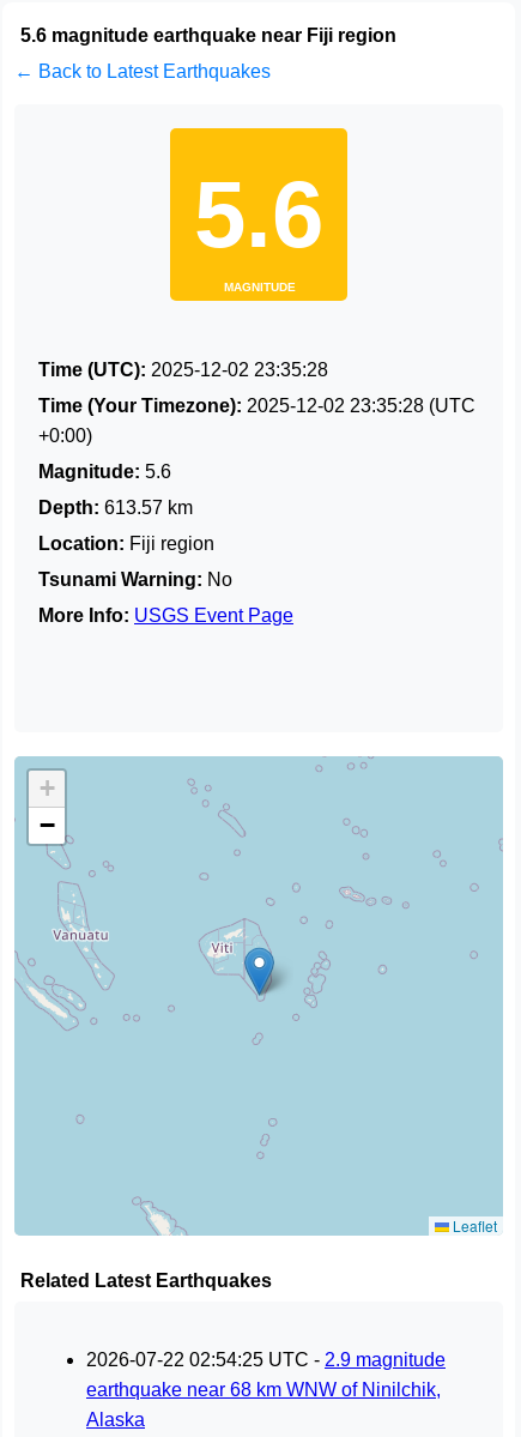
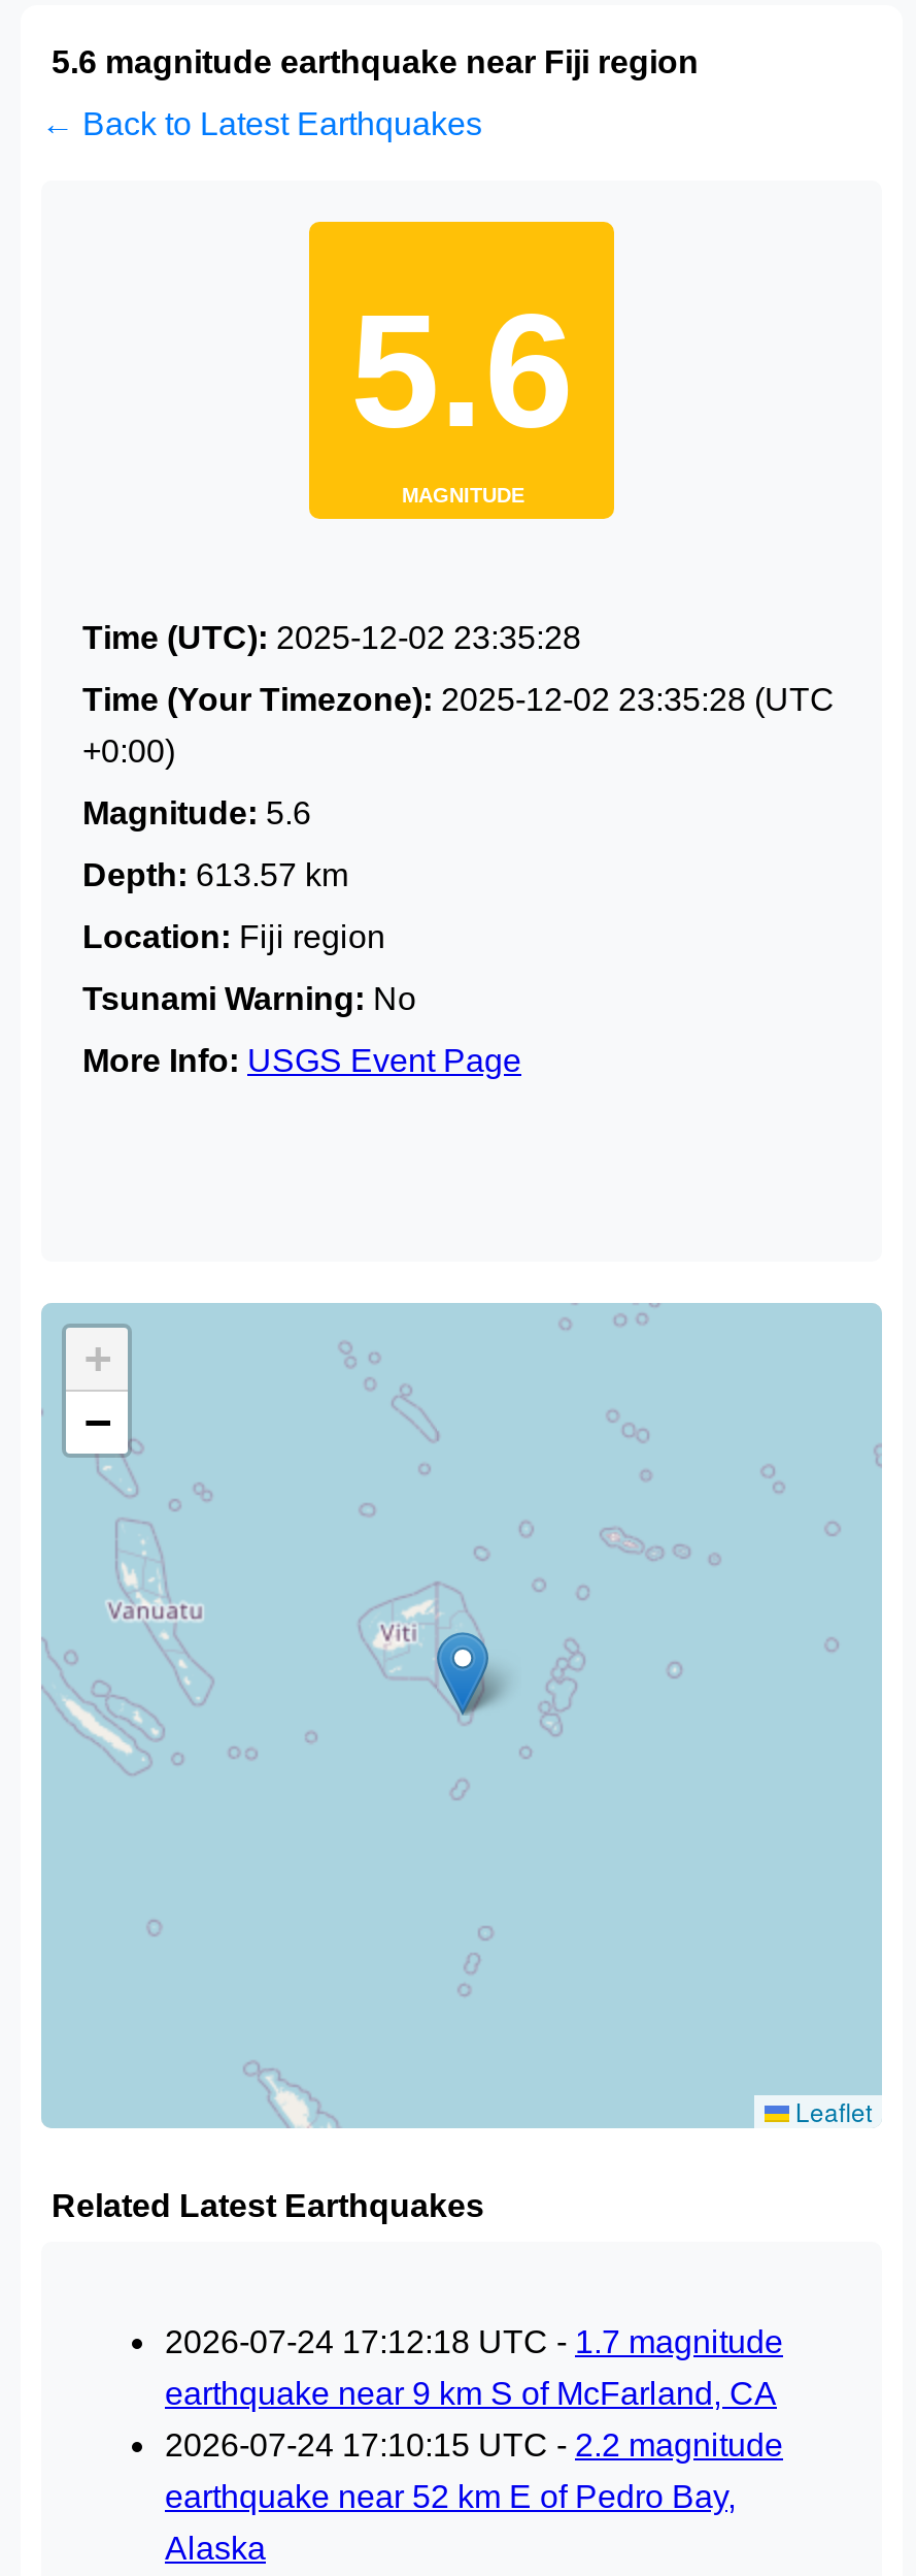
[86,1350,446,1400] 2026-07-22 02:54:25 UTC - 2.9 magnitude | earthquake near 68 km WNW of Ninilchik, -> [165,2324,783,2514] 2026-07-24 17:12:18 UTC - 1.7 magnitude | earthquake near 9 km S of McFarland, CA | 2026-07-24 17:10:15 UTC - 2.2 magnitude | earthquake near 52 km E of Pedro Bay,

